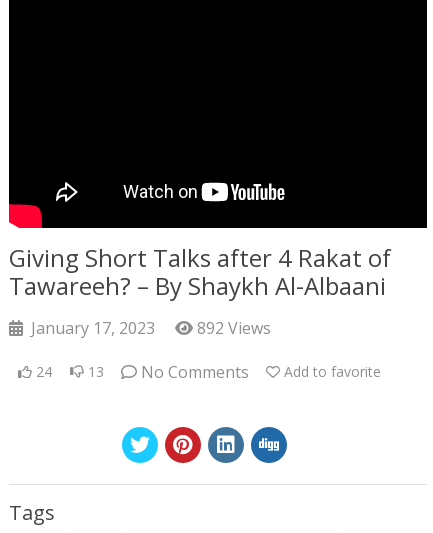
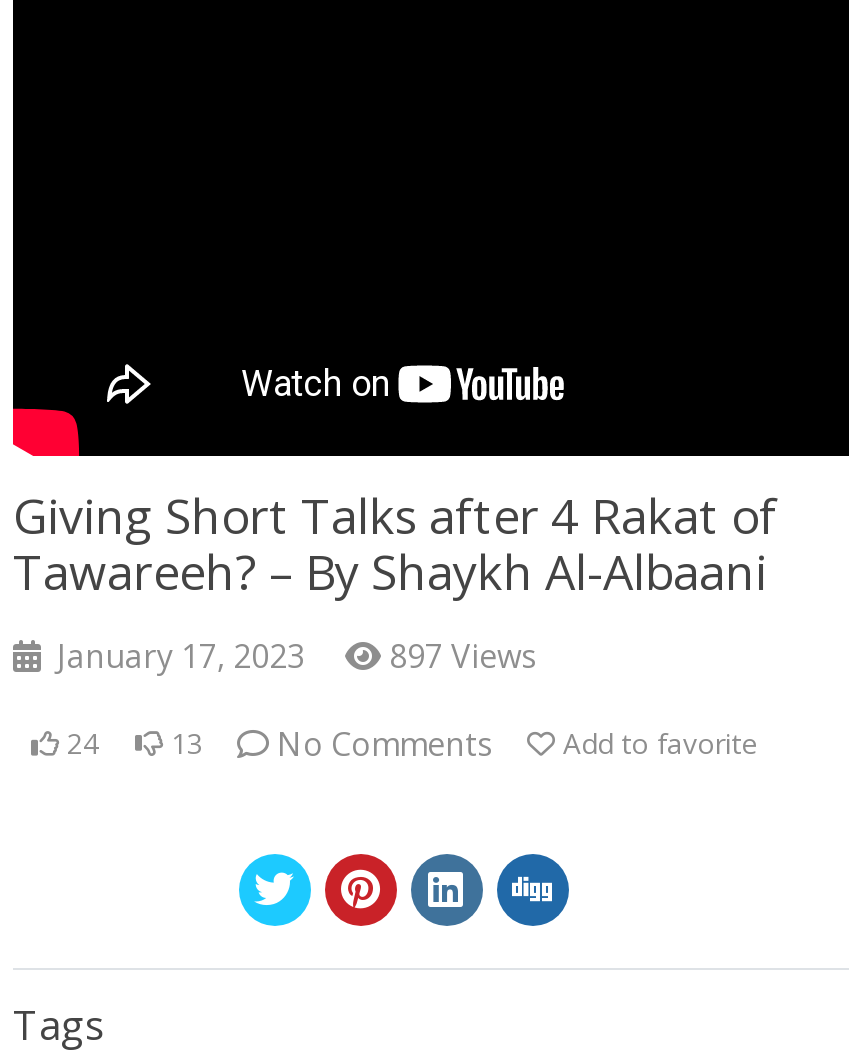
[27,317,271,339] January 17, 2023 892 Views -> [49,634,537,678] January 17, 2023 897 Views

